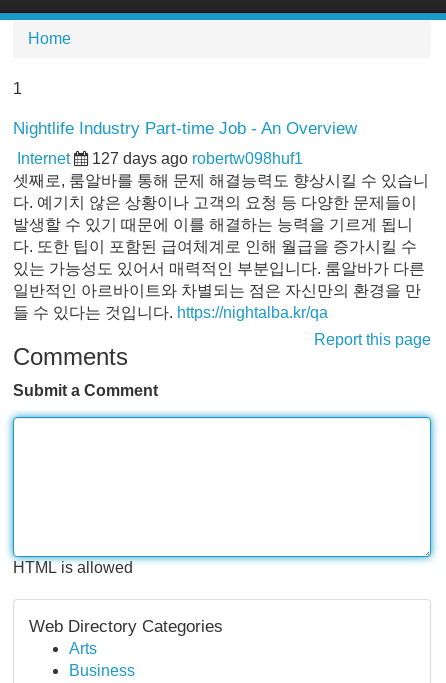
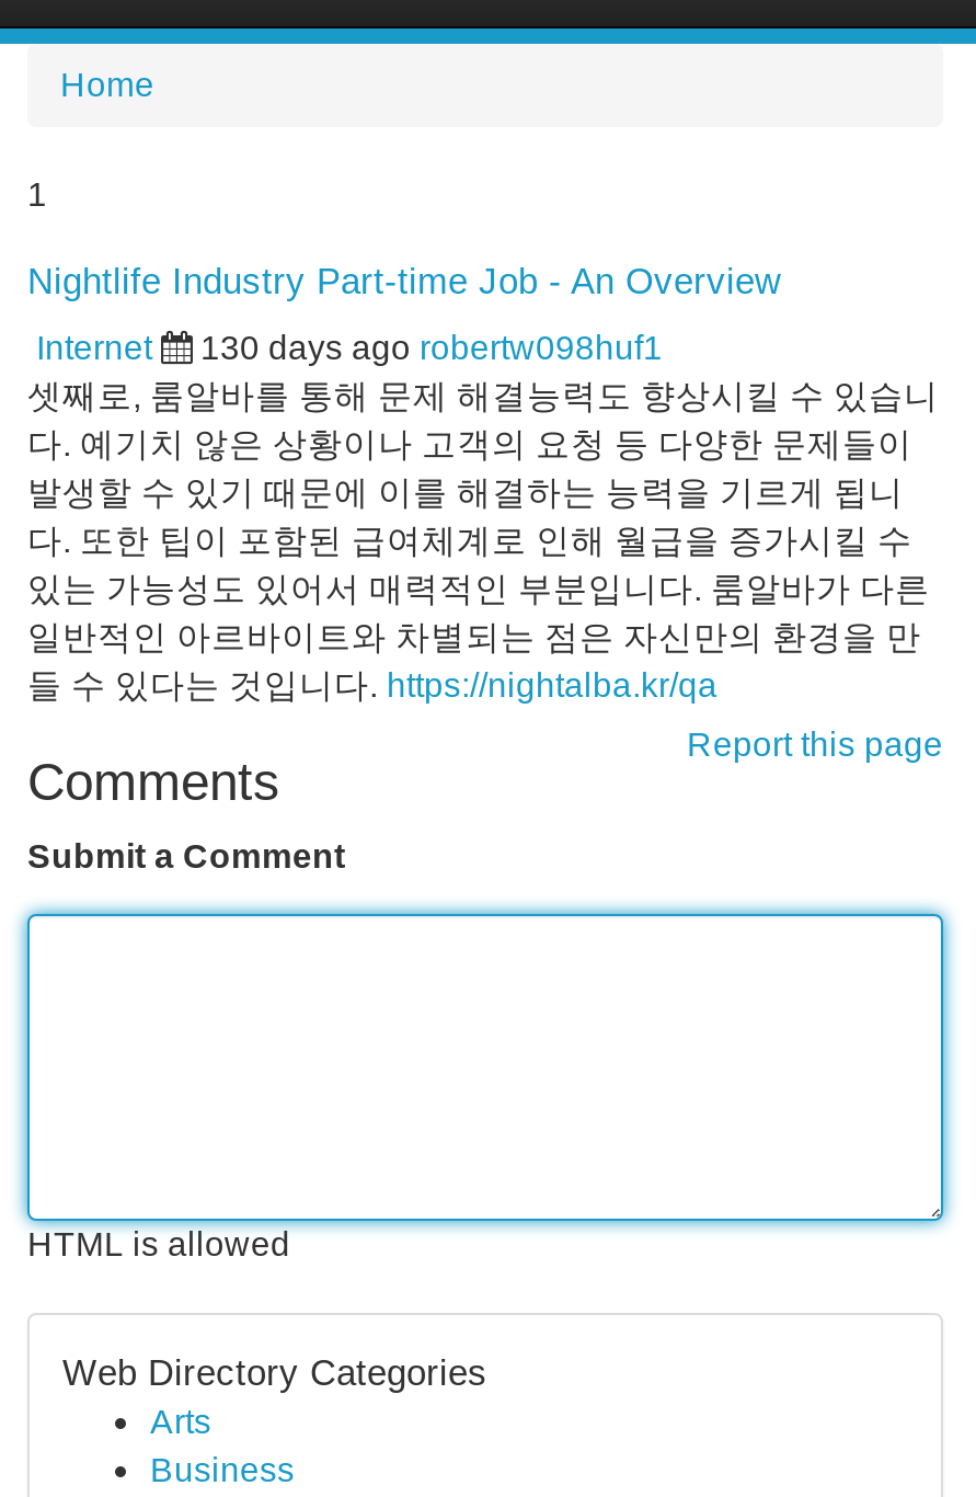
[92,150,303,167] 127 days ago robertw098huf1 -> [200,329,663,366] 130 days ago robertw098huf1

